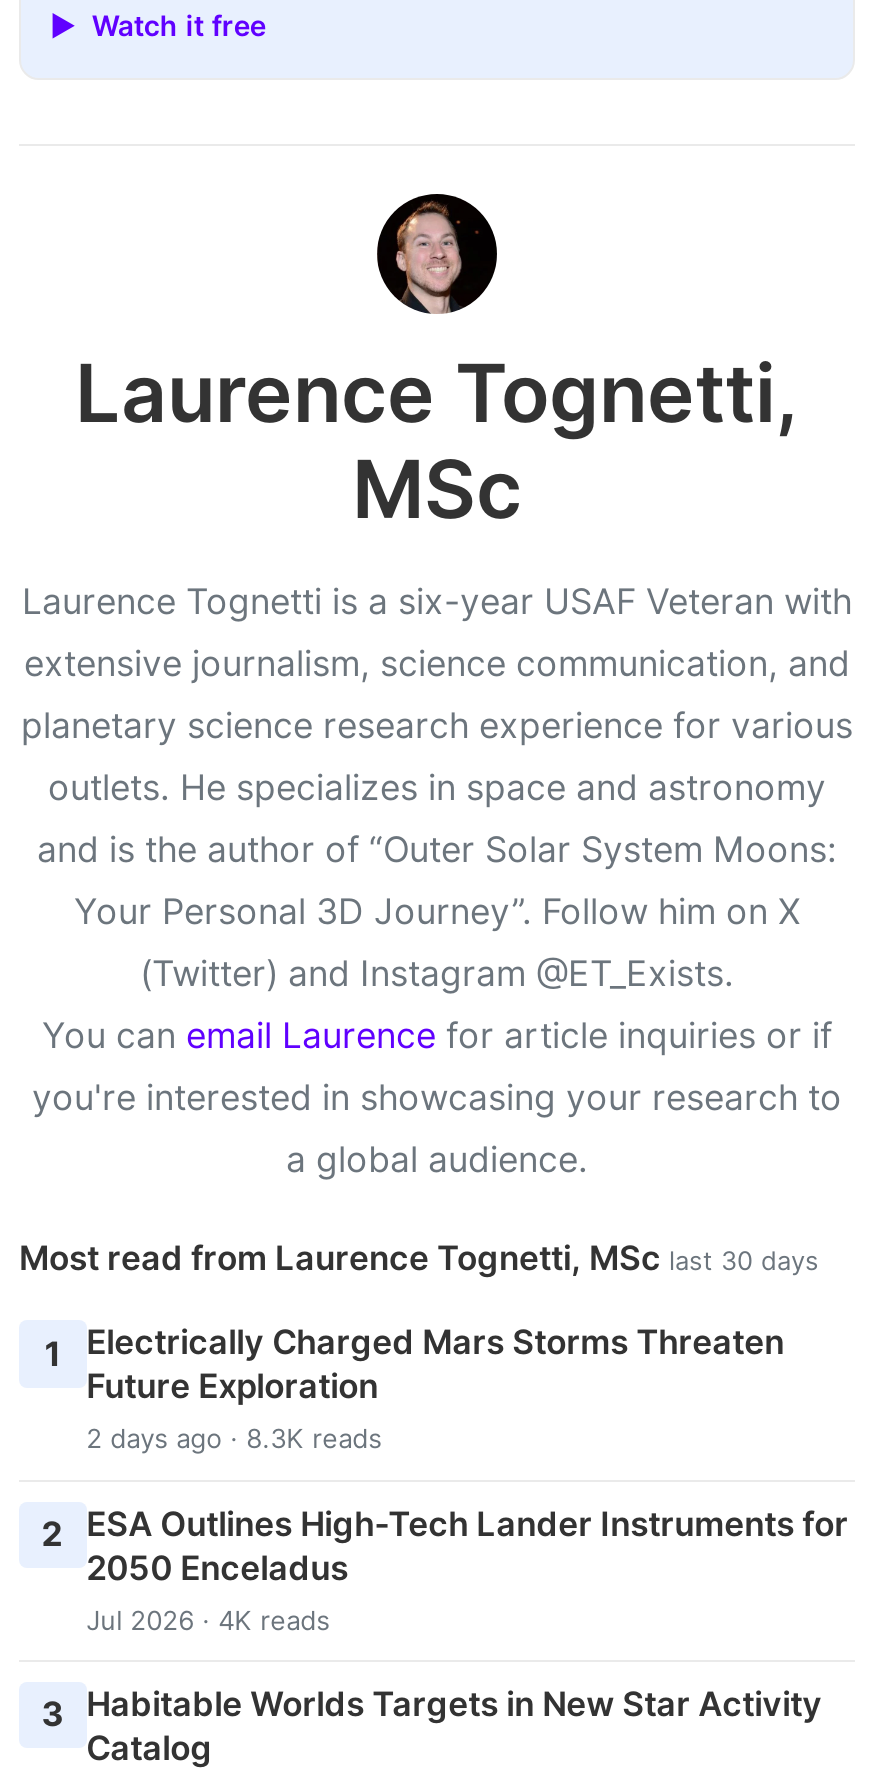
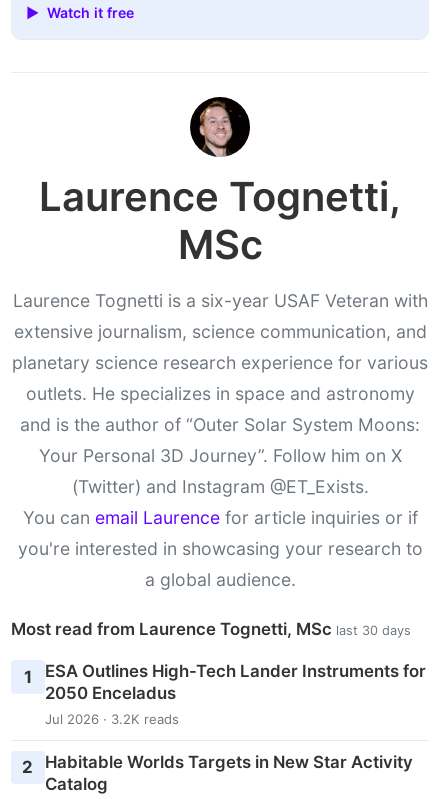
[42,1323,848,1555] Electrically Charged Mars Storms Threaten | Future Exploration | 2 days ago · 8.3K reads | 2 ESA Outlines High-Tech Lander Instruments for -> [45,661,426,681] ESA Outlines High-Tech Lander Instruments for
[86,1603,330,1635] Jul 2026 · 4K reads -> [45,711,179,727] Jul 2026 · 3.2K reads
[42,1683,822,1735] 3 Habitable Worlds Targets in New Star Activity -> [22,751,413,777] 2 Habitable Worlds Targets in New Star Activity

